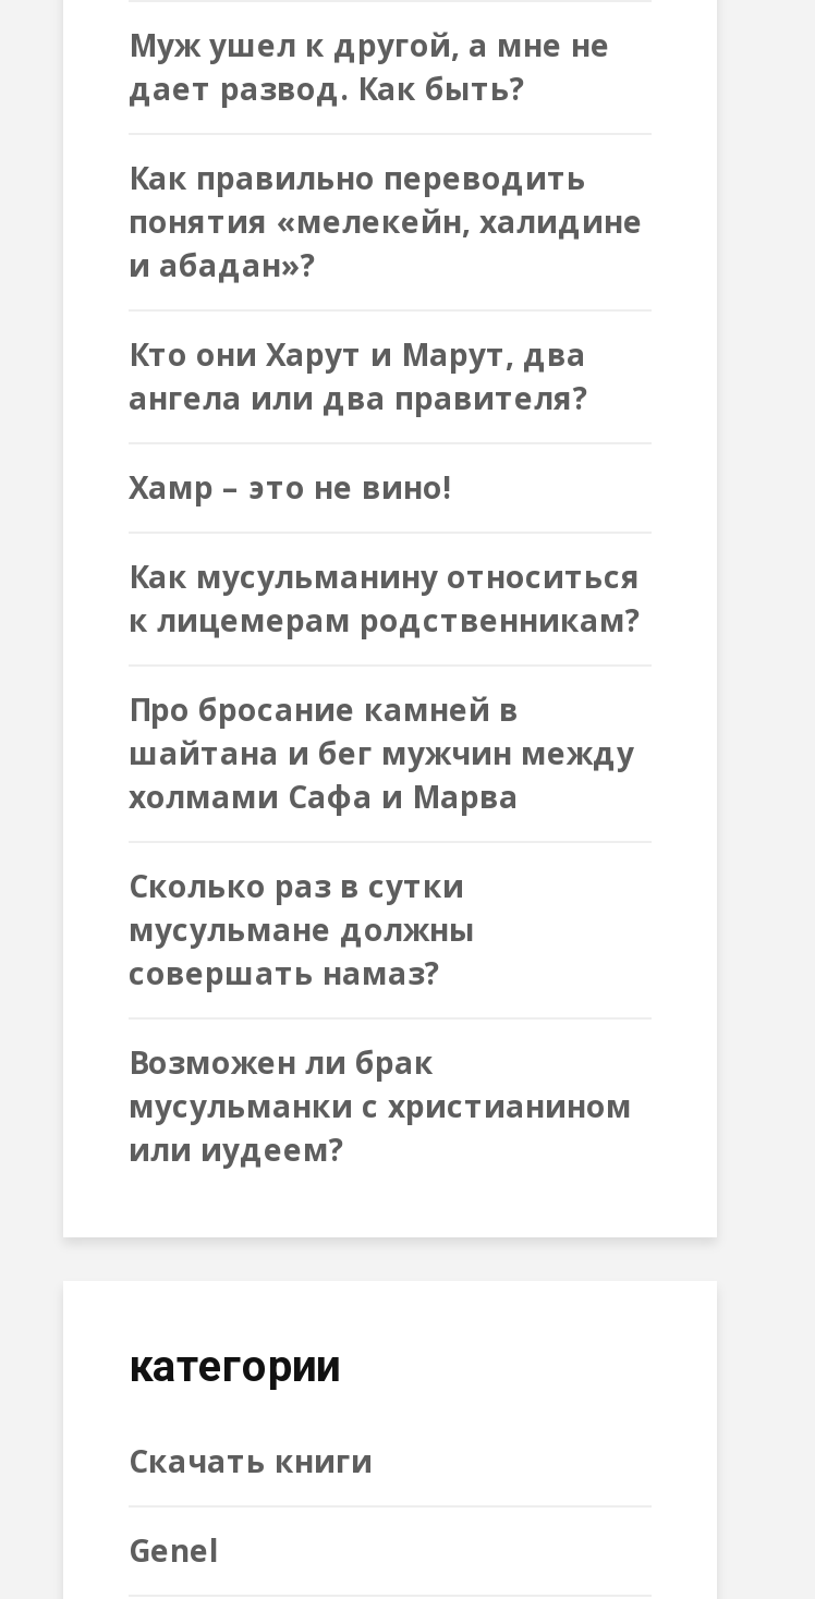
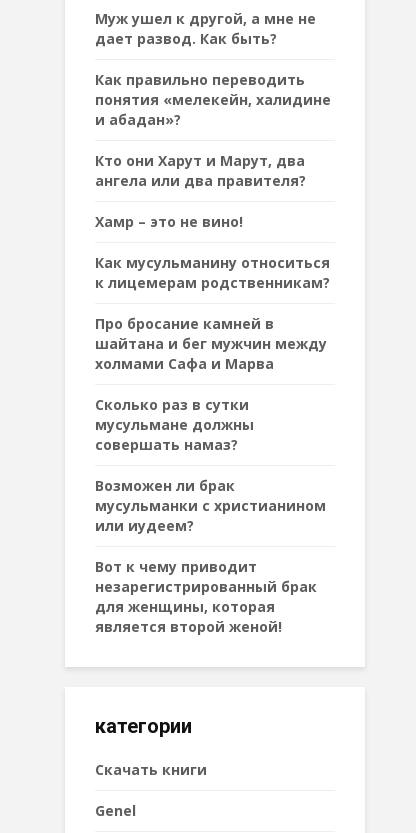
none -> [95,557,317,636] Вот к чему приводит | незарегистрированный брак | для женщины, которая | является второй женой!

